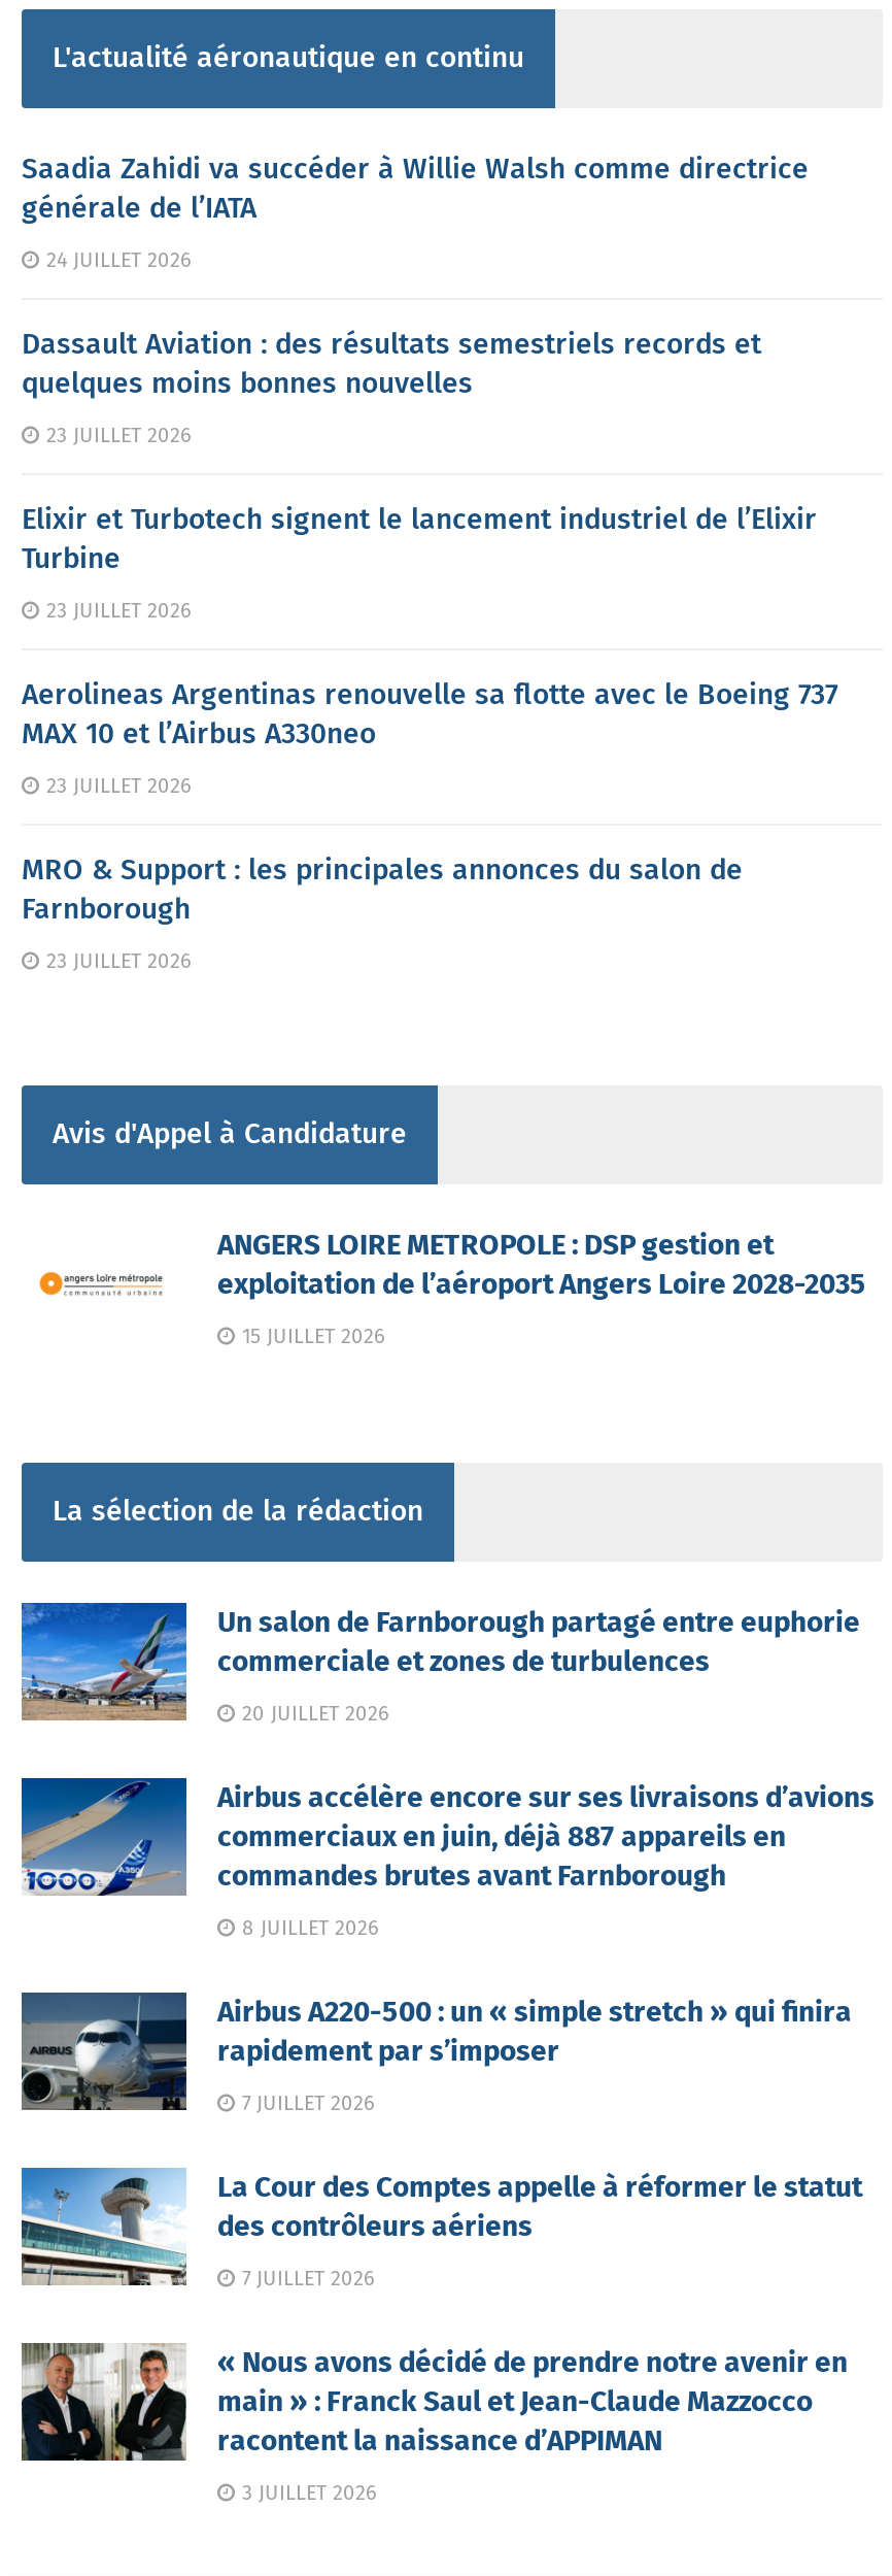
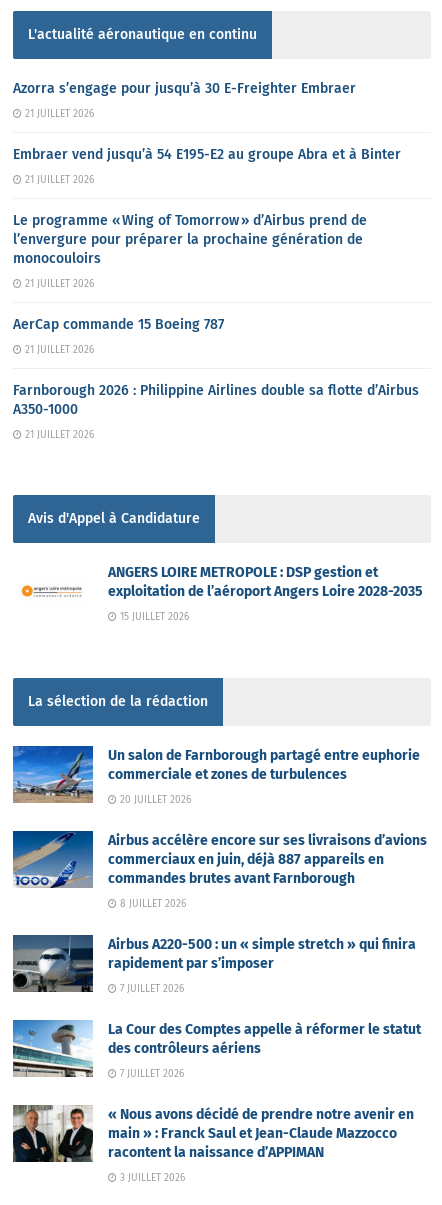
[22,152,809,226] Saadia Zahidi va succéder à Willie Walsh comme directrice | générale de l’IATA -> [13,80,356,97] Azorra s’engage pour jusqu’à 30 E-Freighter Embraer
[40,249,191,274] 24 JUILLET 2026 -> [22,108,94,120] 21 JUILLET 2026
[22,327,761,402] Dassault Aviation : des résultats semestriels records et | quelques moins bonnes nouvelles -> [13,146,401,163] Embraer vend jusqu’à 54 E195-E2 au groupe Abra et à Binter
[40,424,191,449] 23 JUILLET 2026 -> [22,174,94,186] 21 JUILLET 2026
[22,503,817,577] Elixir et Turbotech signent le lancement industriel de l’Elixir | Turbine -> [13,212,367,267] Le programme « Wing of Tomorrow » d’Airbus prend de | l’envergure pour préparer la prochaine génération de | monocouloirs
[40,600,191,624] 23 JUILLET 2026 -> [22,278,94,290] 21 JUILLET 2026
[22,678,837,752] Aerolineas Argentinas renouvelle sa flotte avec le Boeing 737 | MAX 10 et l’Airbus A330neo -> [13,316,224,333] AerCap commande 15 Boeing 787
[40,775,191,799] 23 JUILLET 2026 -> [22,344,94,356] 21 JUILLET 2026
[22,853,743,927] MRO & Support : les principales annonces du salon de | Farnborough -> [13,382,419,418] Farnborough 2026 : Philippine Airlines double sa flotte d’Airbus | A350-1000
[40,950,191,975] 23 JUILLET 2026 -> [22,429,94,441] 21 JUILLET 2026

